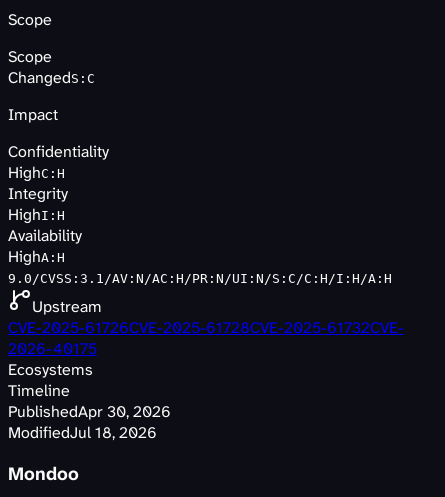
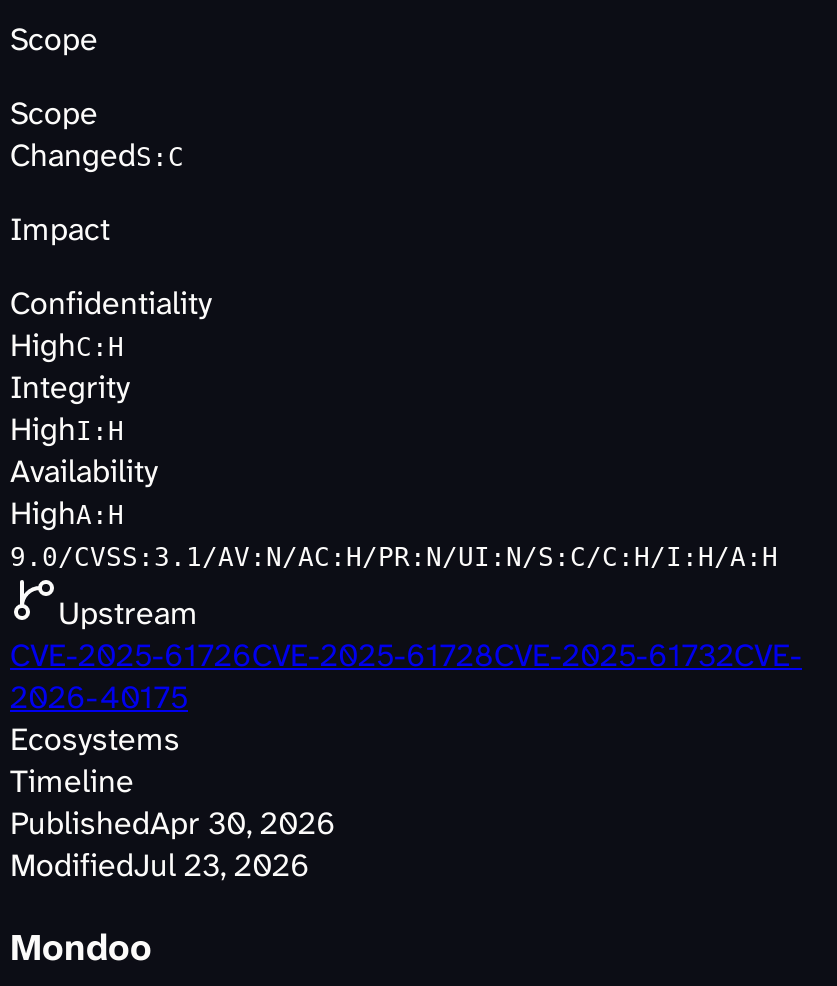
[8,422,157,443] ModifiedJul 18, 2026 -> [10,844,310,886] ModifiedJul 23, 2026

